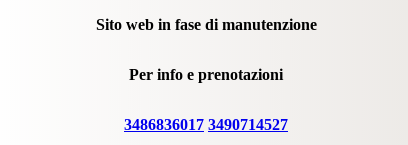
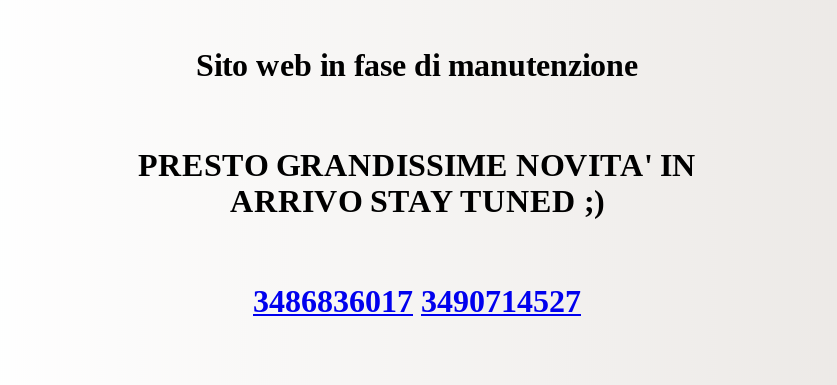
[129,66,283,83] Per info e prenotazioni -> [138,147,696,217] PRESTO GRANDISSIME NOVITA' IN | ARRIVO STAY TUNED ;)

